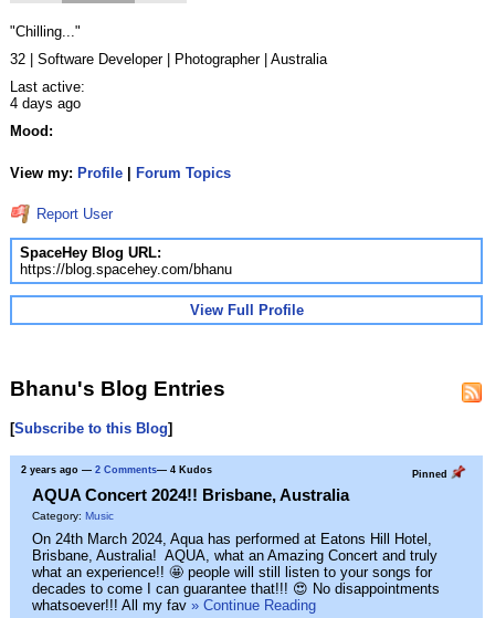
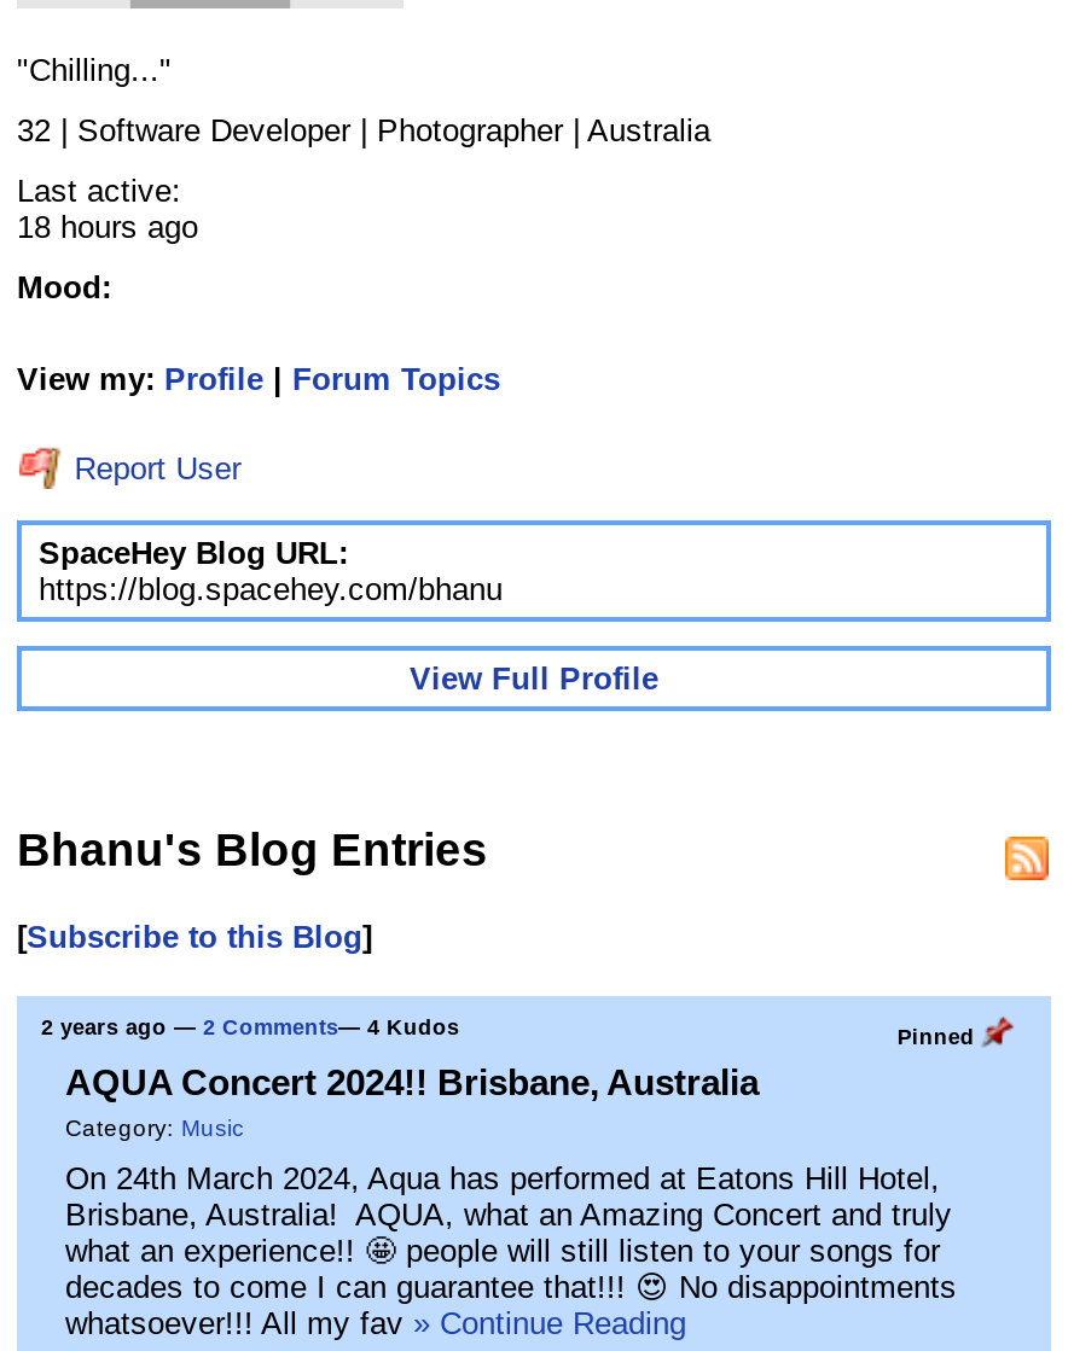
[10,95,81,111] 4 days ago -> [17,208,198,244] 18 hours ago

